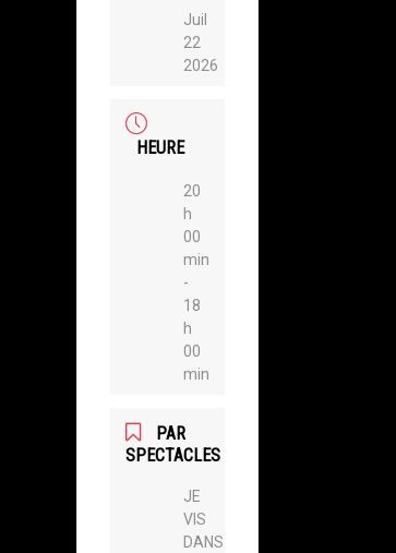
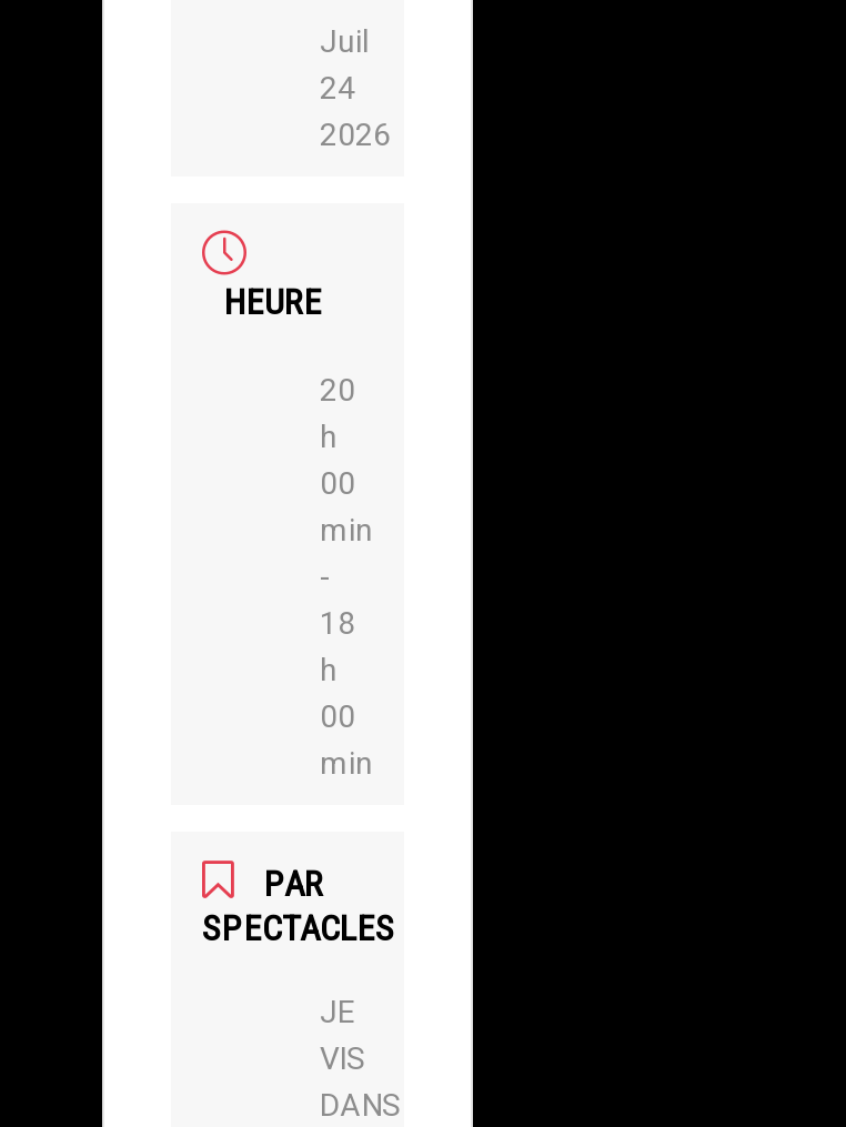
[183,34,201,51] 22 -> [320,70,355,105] 24

